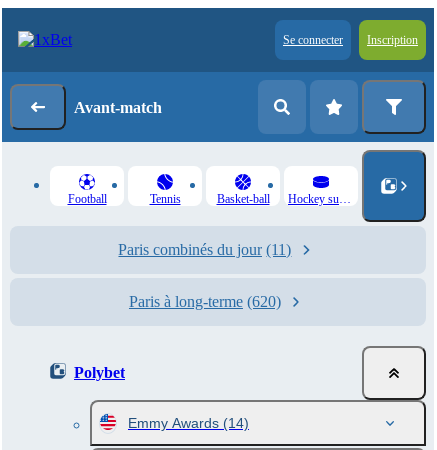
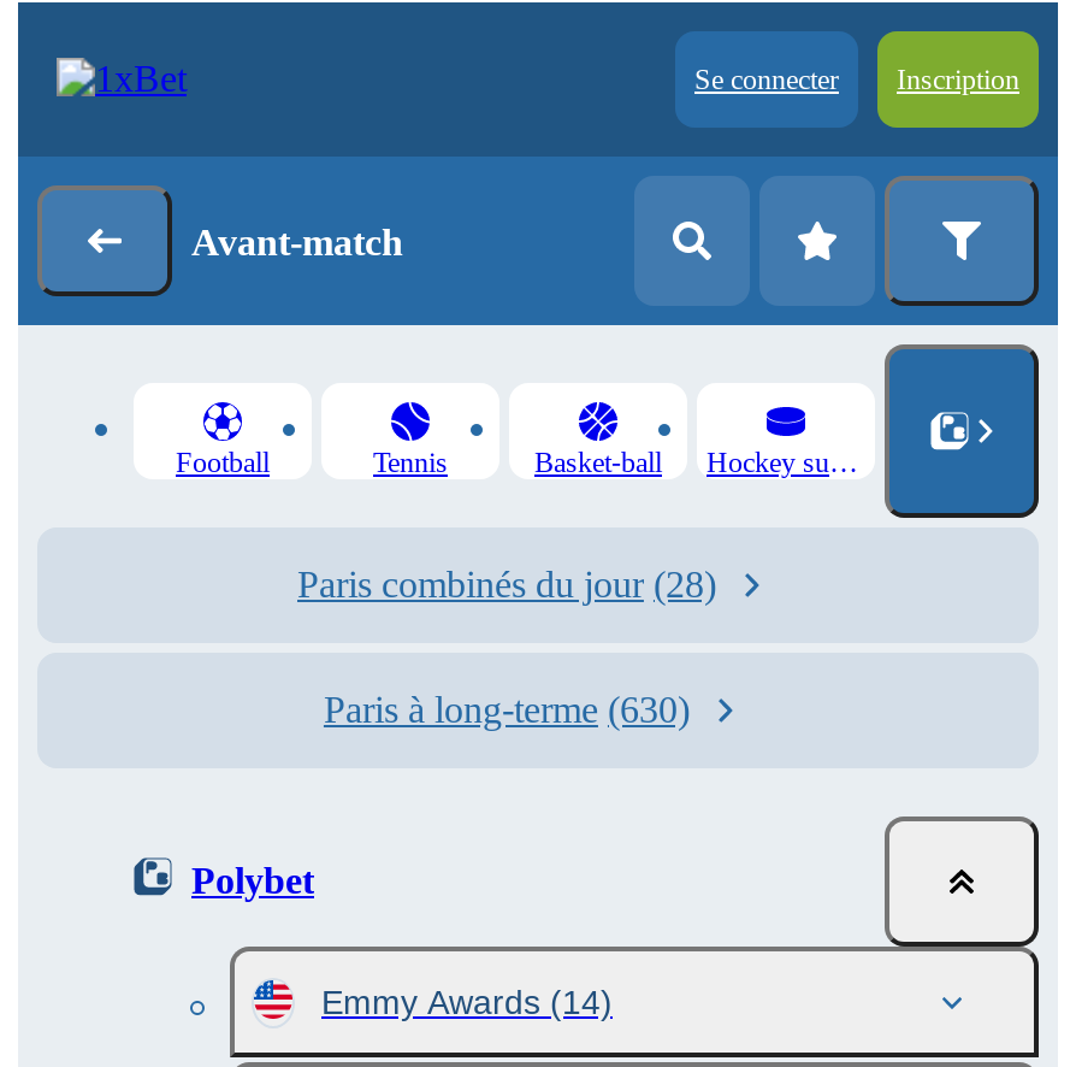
[118,241,291,258] Paris combinés du jour (11) -> [297,564,716,605] Paris combinés du jour (28)
[129,293,281,310] Paris à long-terme (620) -> [324,689,690,730] Paris à long-terme (630)

